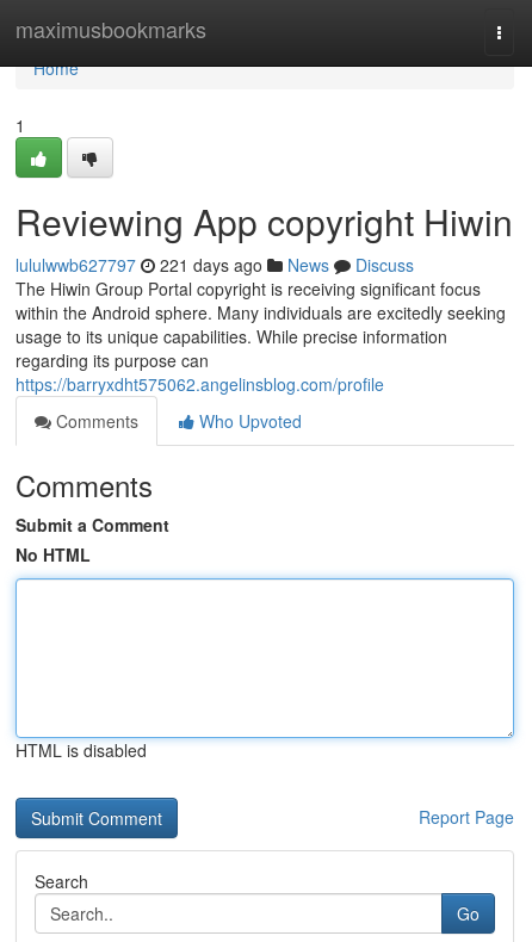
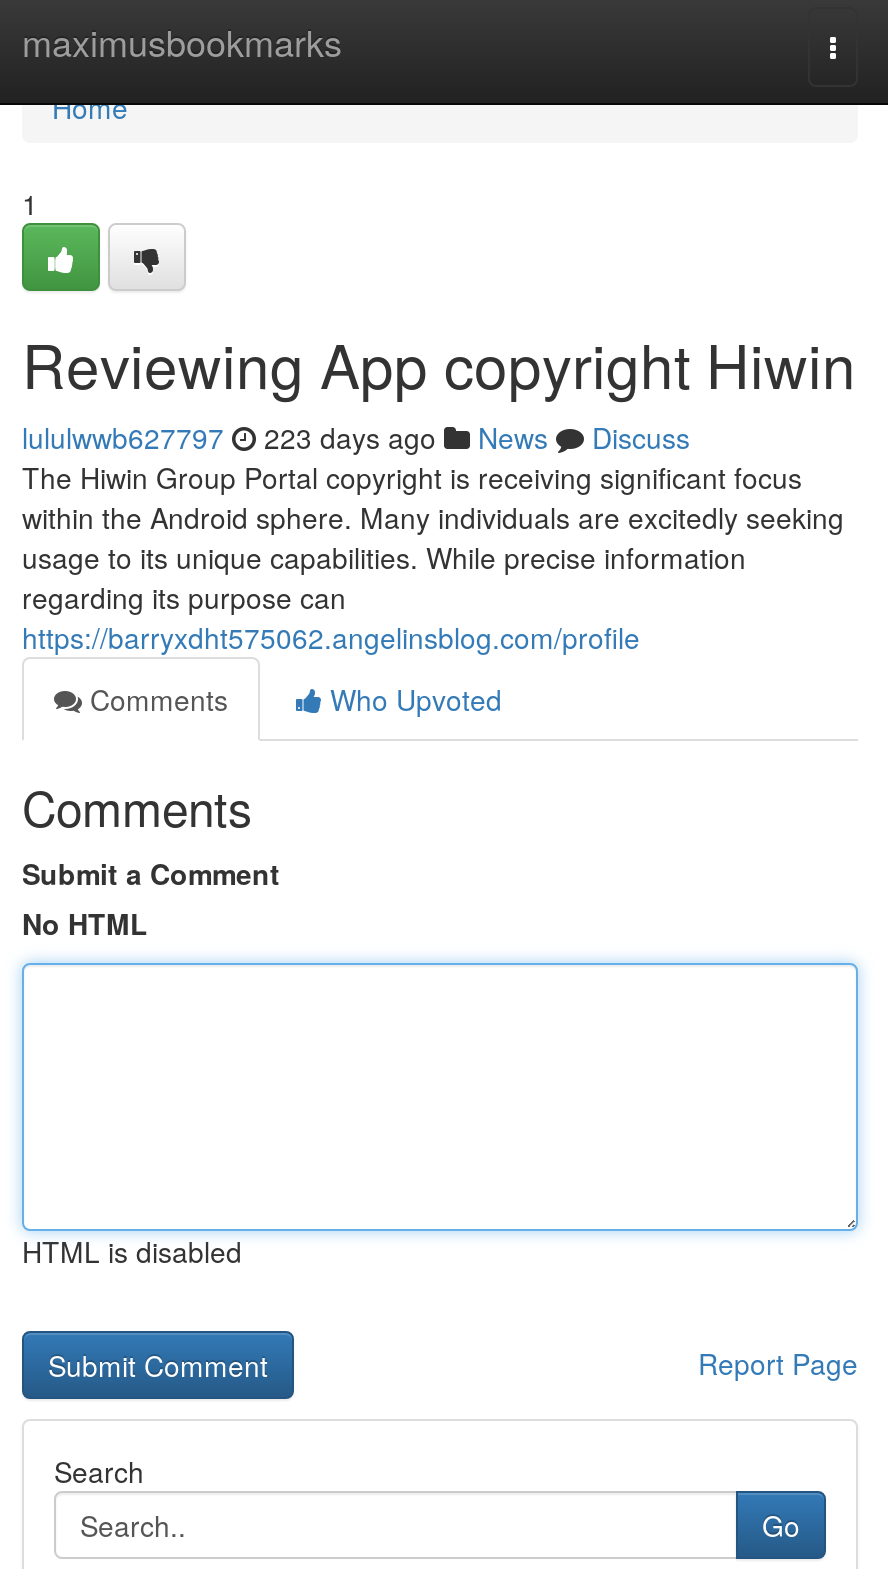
[16,253,414,277] lululwwb627797 221 days ago News Discuss -> [22,417,690,457] lululwwb627797 223 days ago News Discuss

